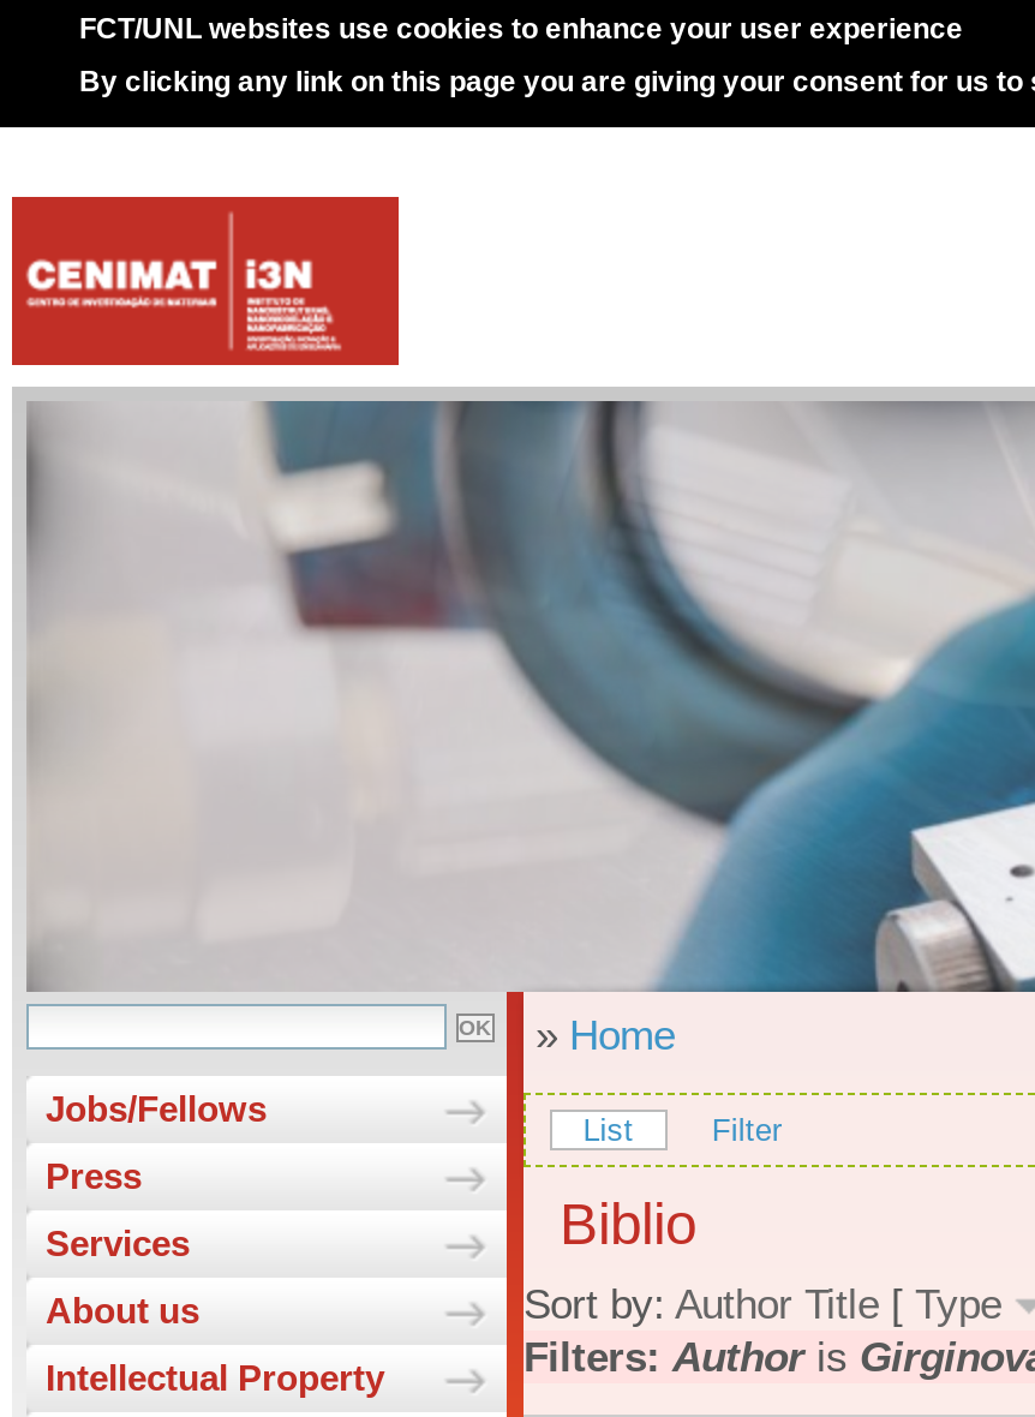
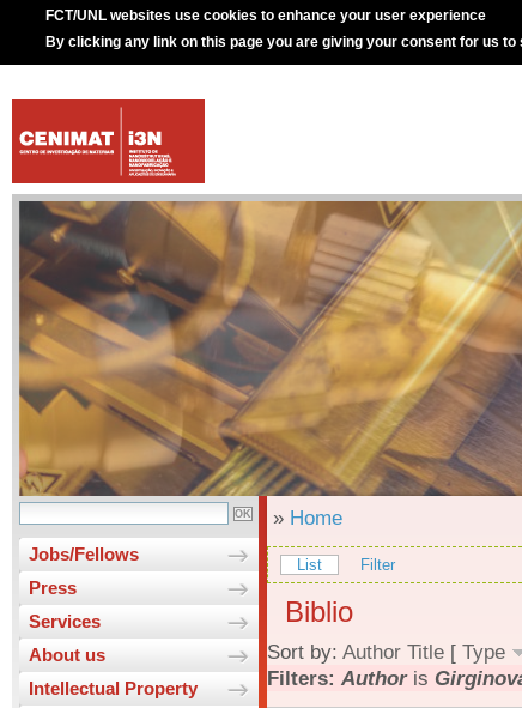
[29,399,1028,994] [image] -> [19,200,518,496] [image]

